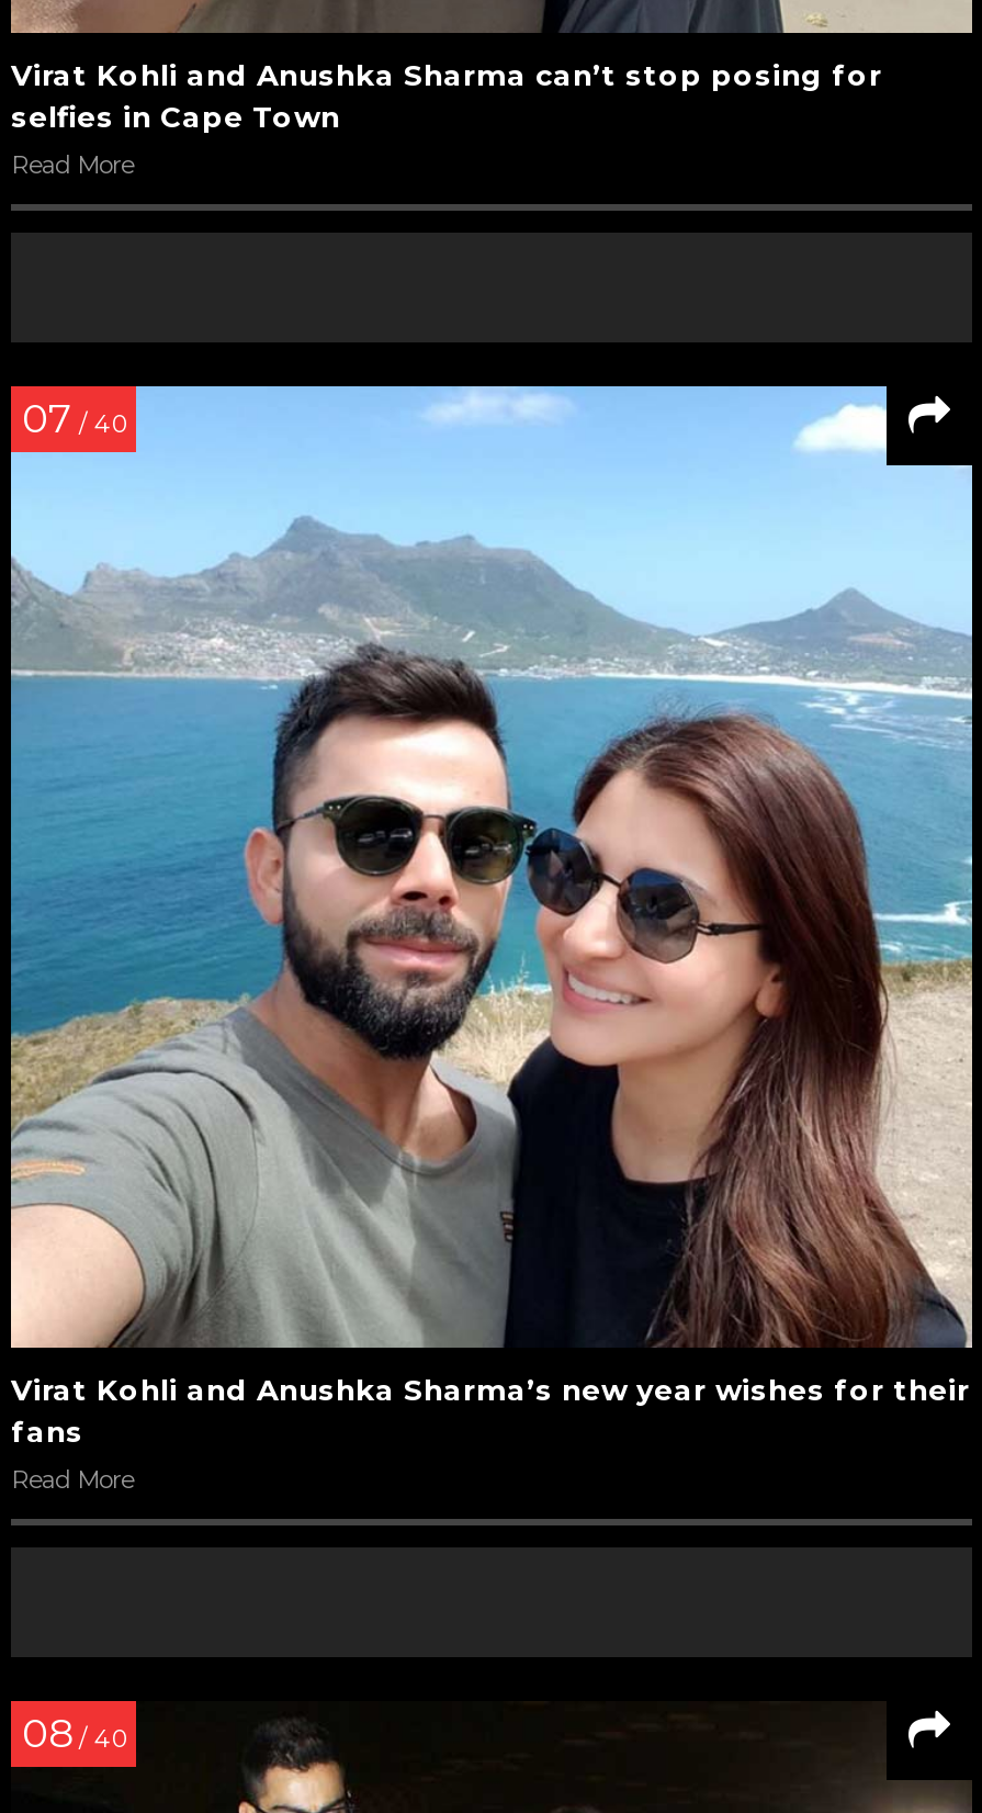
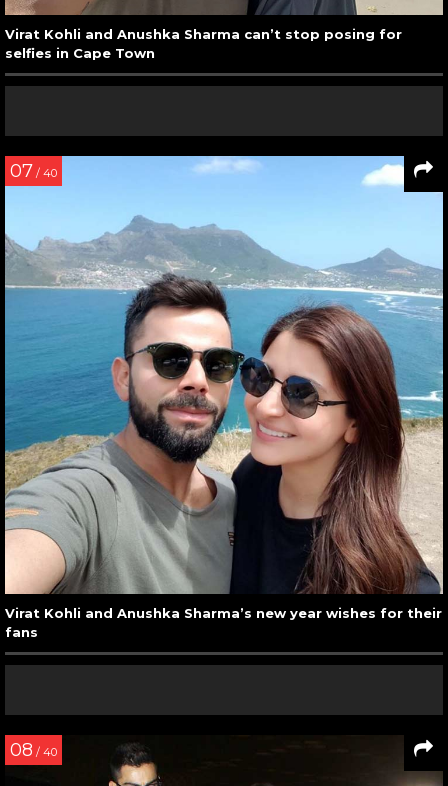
[11,149,134,180] Read More -> none
[11,1464,134,1495] Read More -> none

